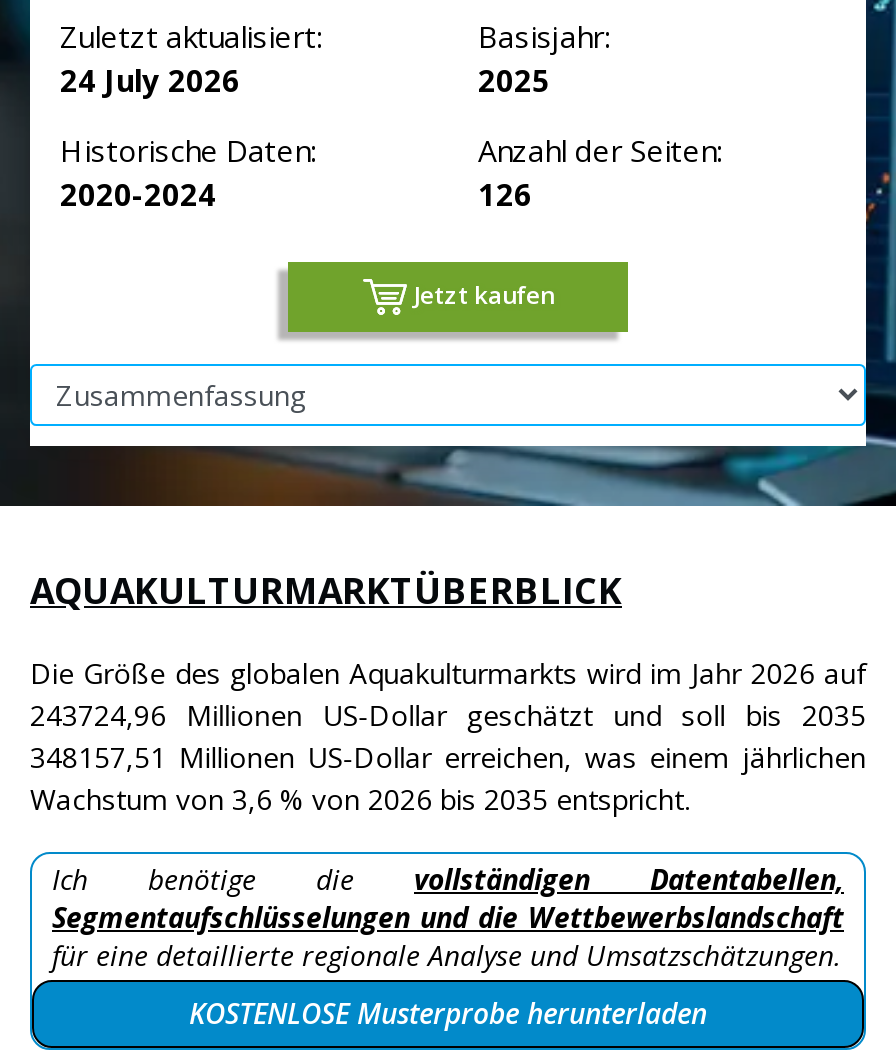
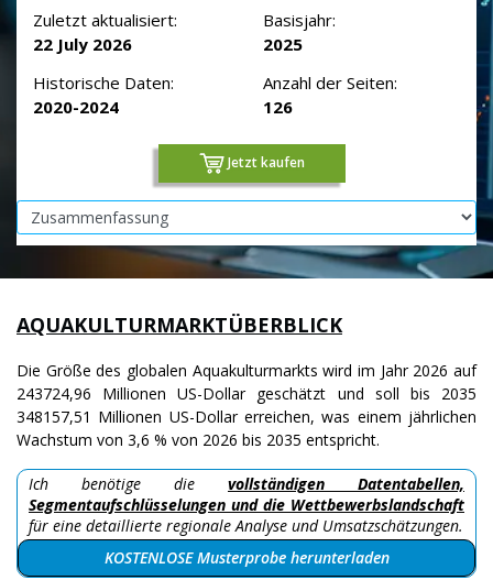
[60,60,240,100] 24 July 2026 -> [33,33,132,55] 22 July 2026

